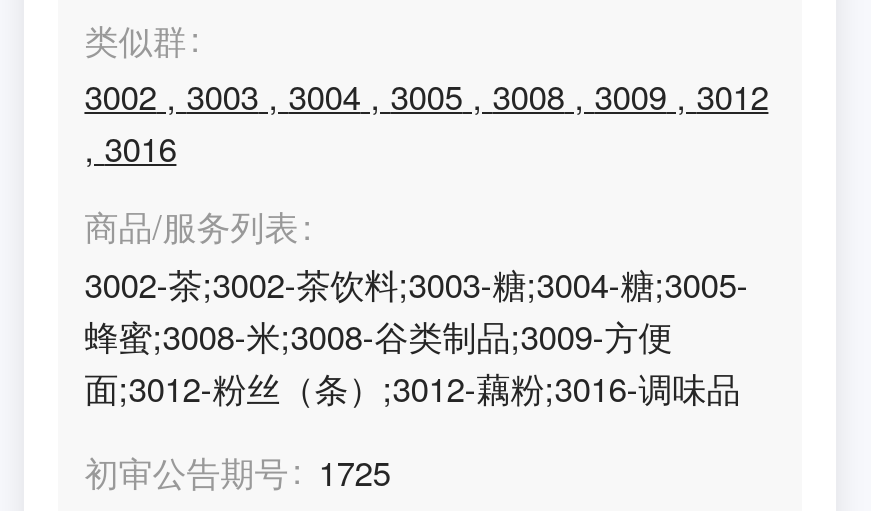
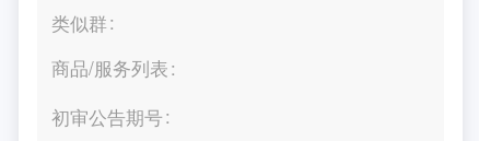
[84,72,768,172] 3002, 3003, 3004, 3005, 3008, 3009, 3012 | , 3016 -> none
[84,259,748,411] 3002-茶;3002-茶饮料;3003-糖;3004-糖;3005- | 蜂蜜;3008-米;3008-谷类制品;3009-方便 | 面;3012-粉丝（条）;3012-藕粉;3016-调味品 -> none
[318,447,390,495] 1725 -> none

